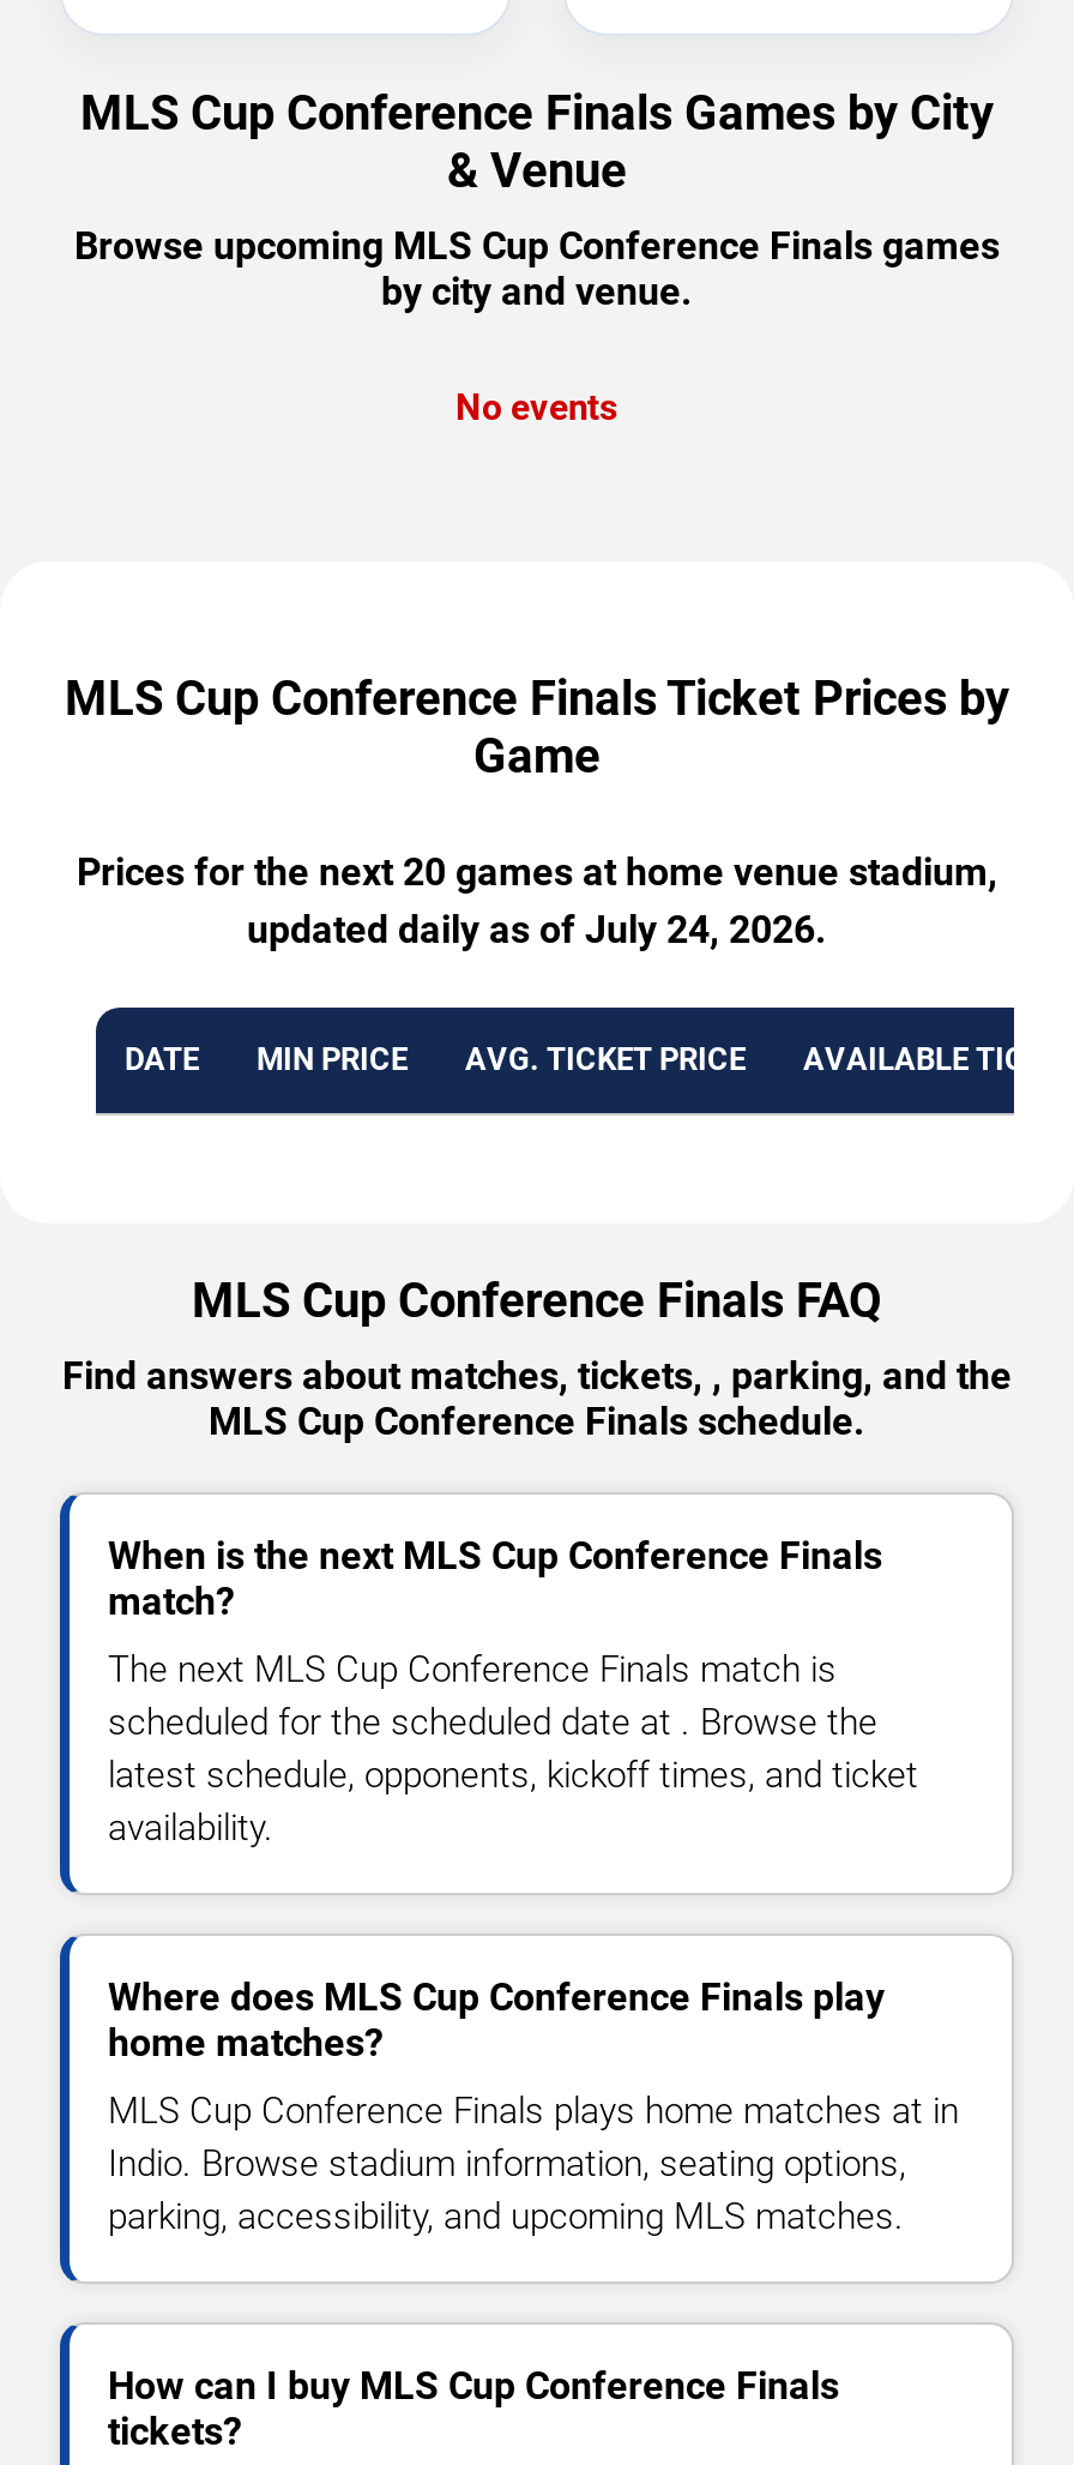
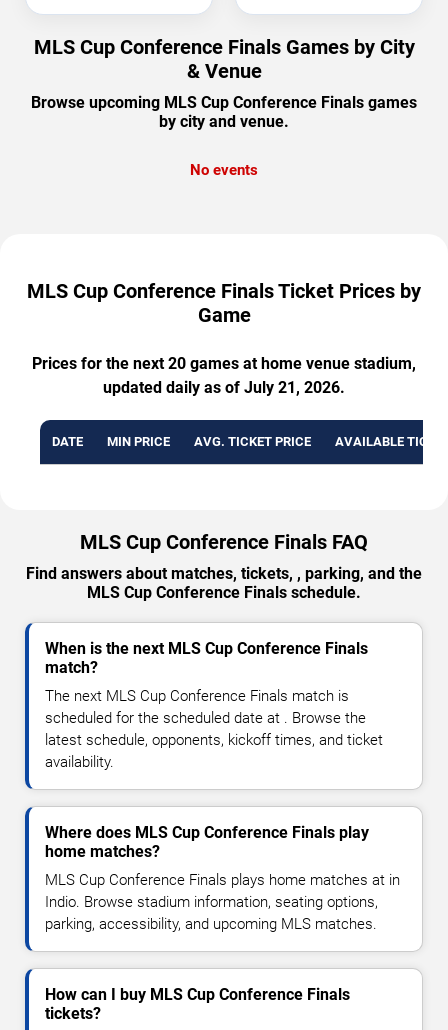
[247,907,827,952] updated daily as of July 24, 2026. -> [103,378,345,397] updated daily as of July 21, 2026.

